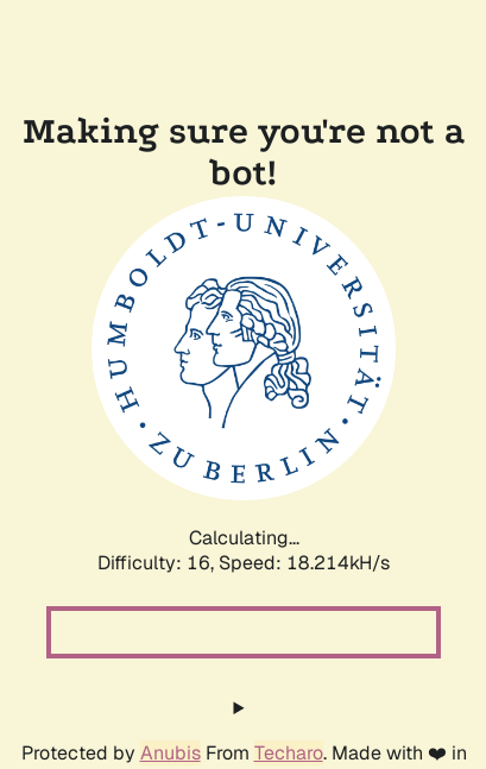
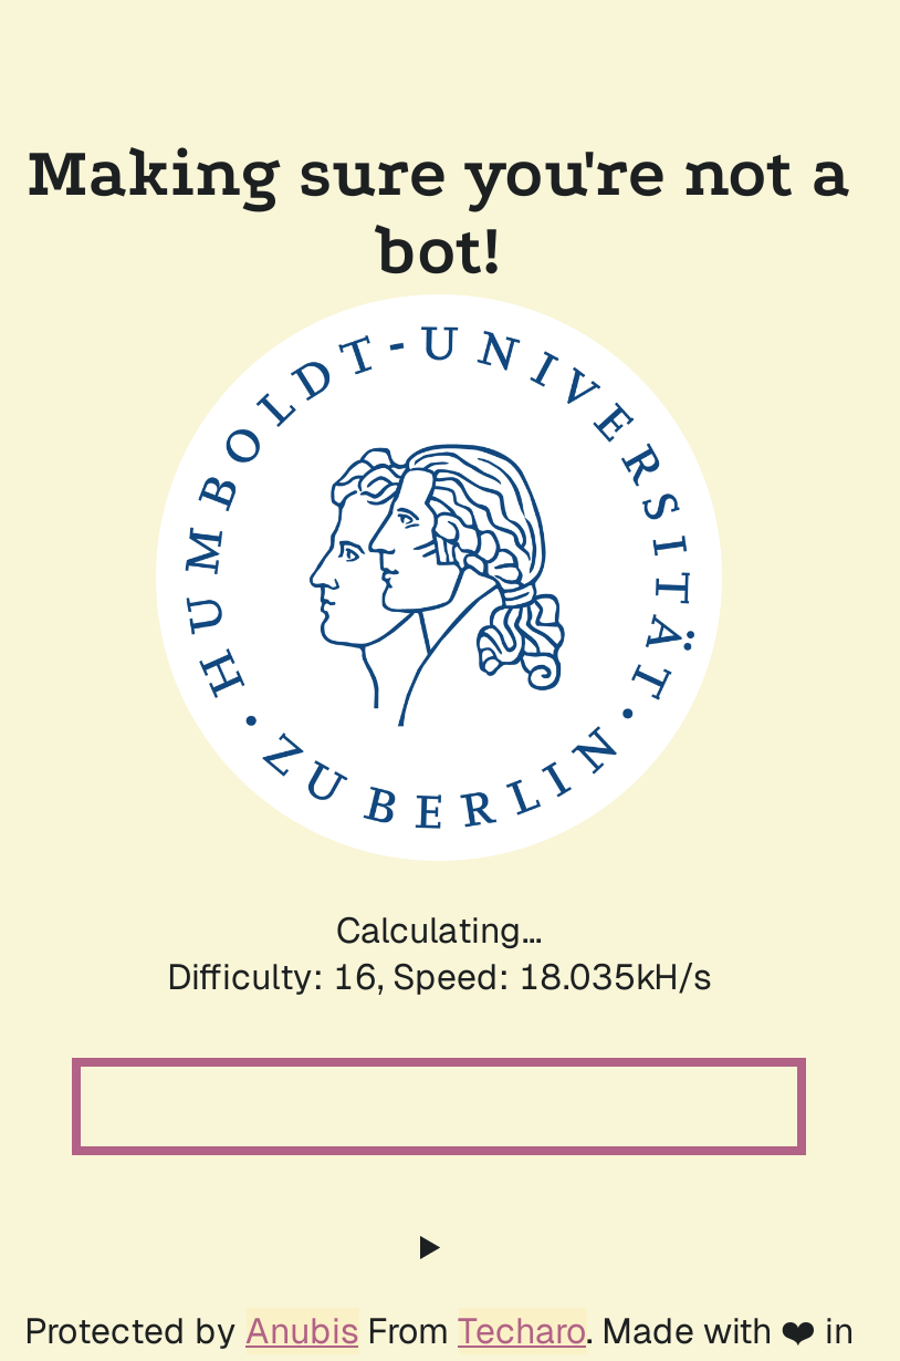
[97,550,390,575] Difficulty: 16, Speed: 18.214kH/s -> [167,954,711,1000] Difficulty: 16, Speed: 18.035kH/s

